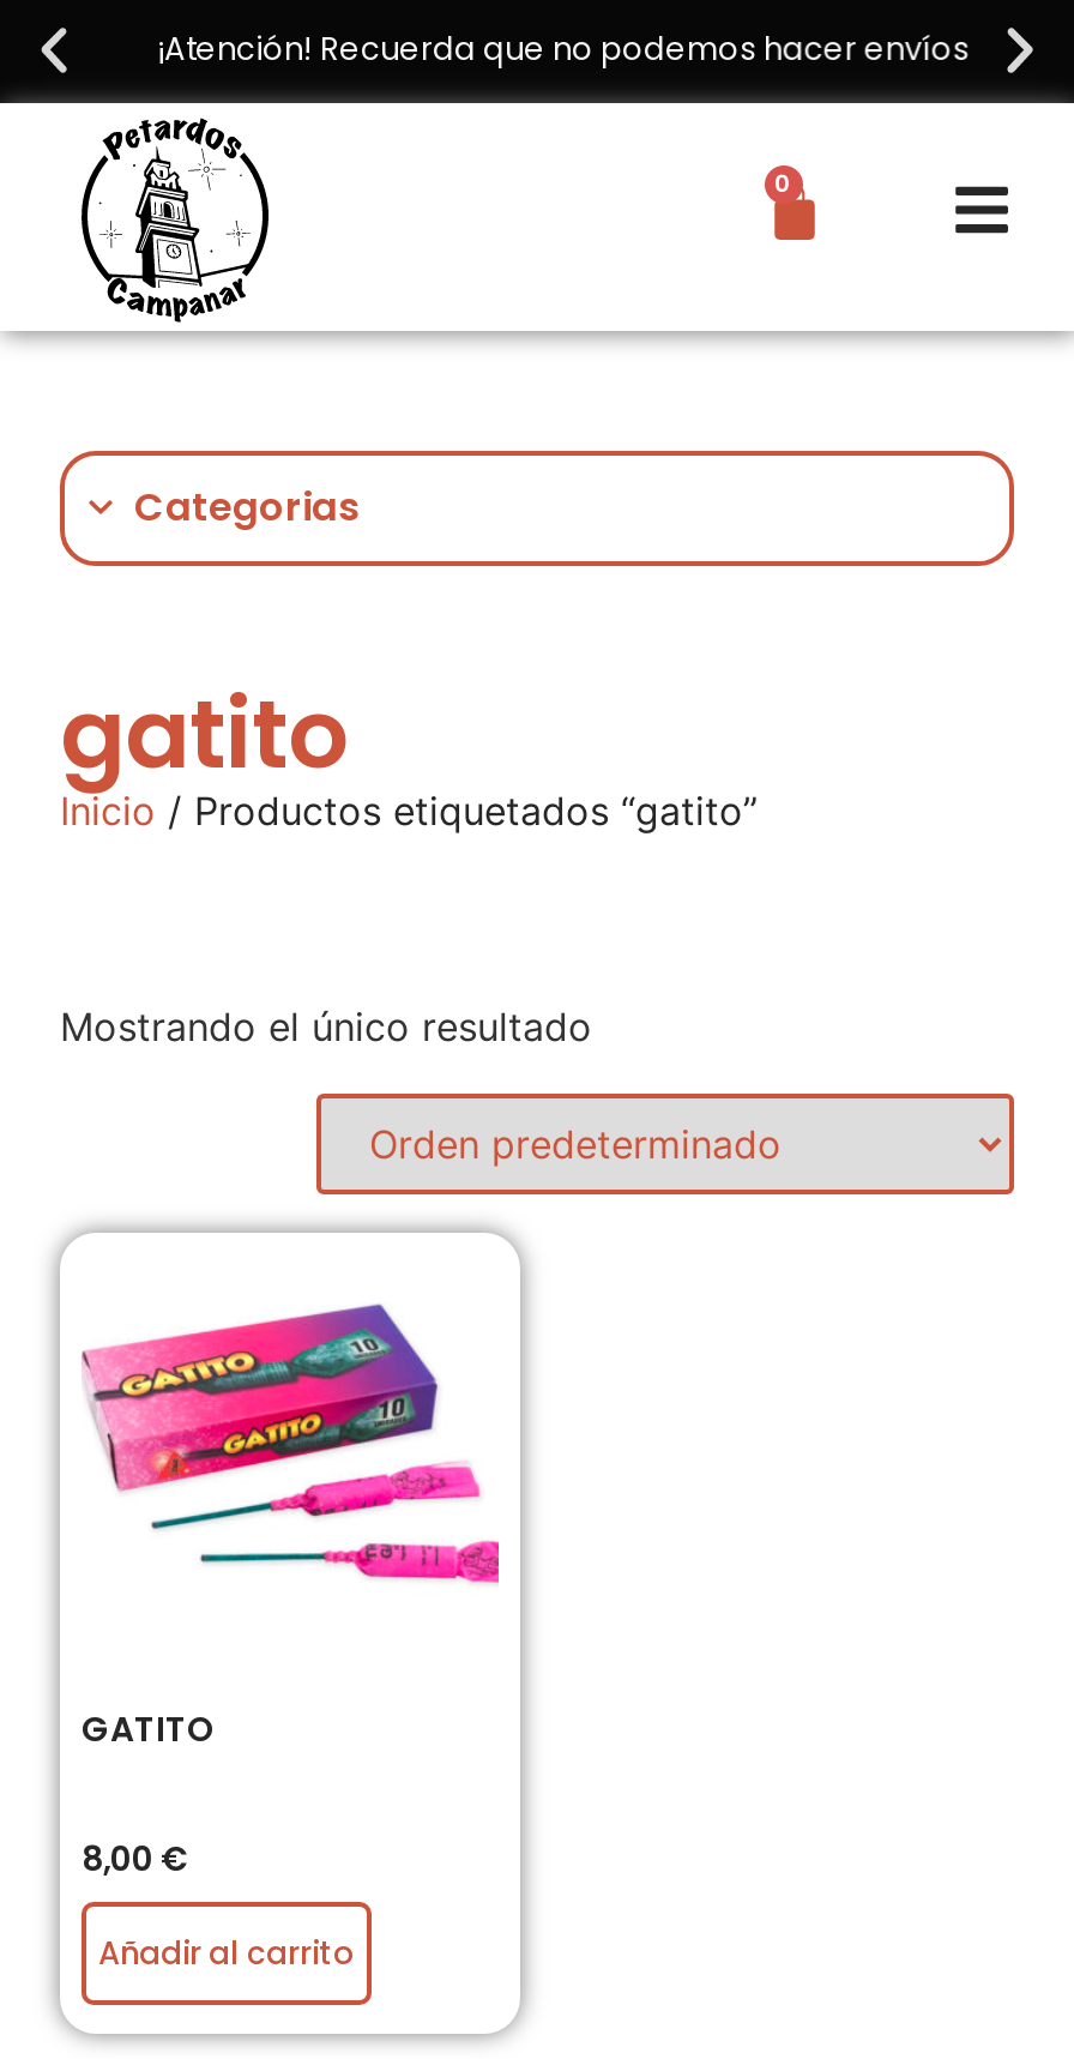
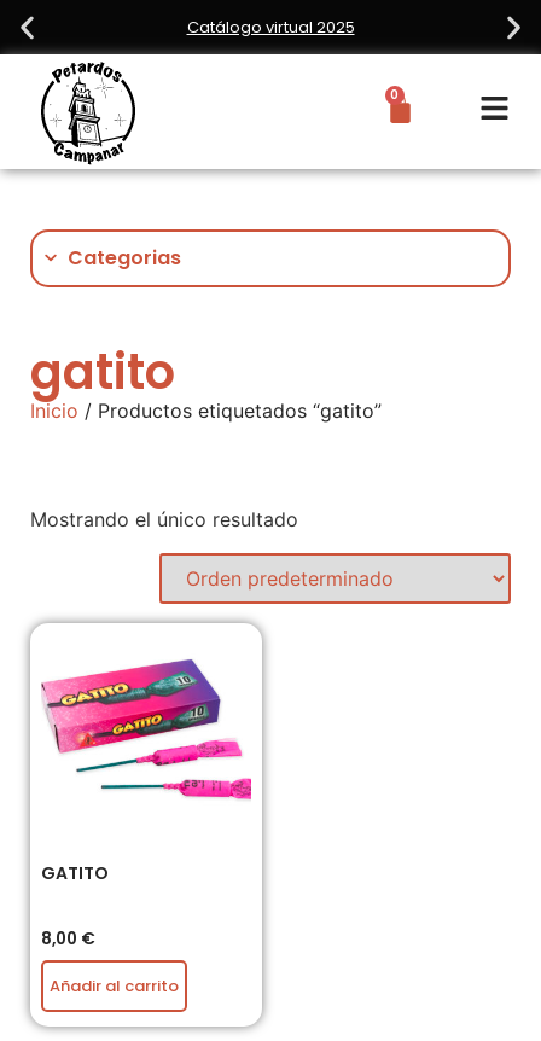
[131,25,943,71] ¡Atención! Recuerda que no podemos hacer envíos -> [187,15,354,38] Catálogo virtual 2025

